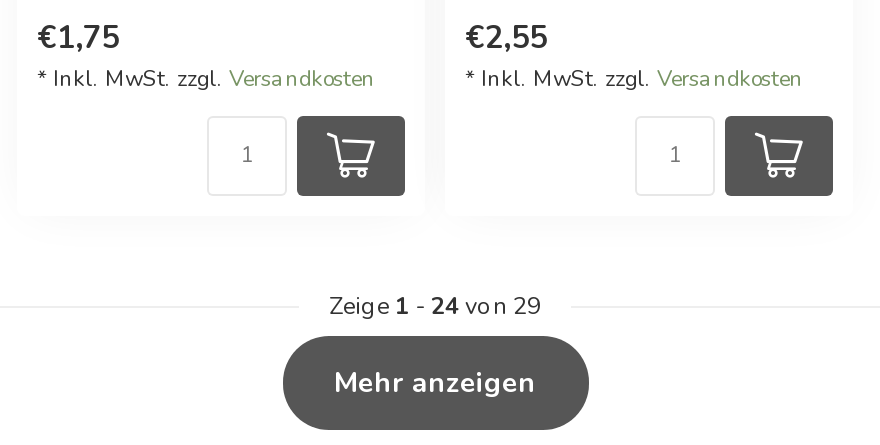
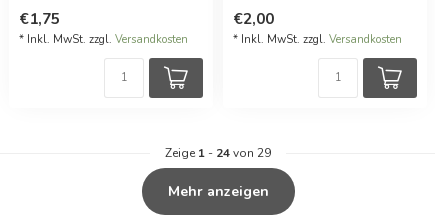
[465,16,547,58] €2,55 -> [233,8,274,29] €2,00

